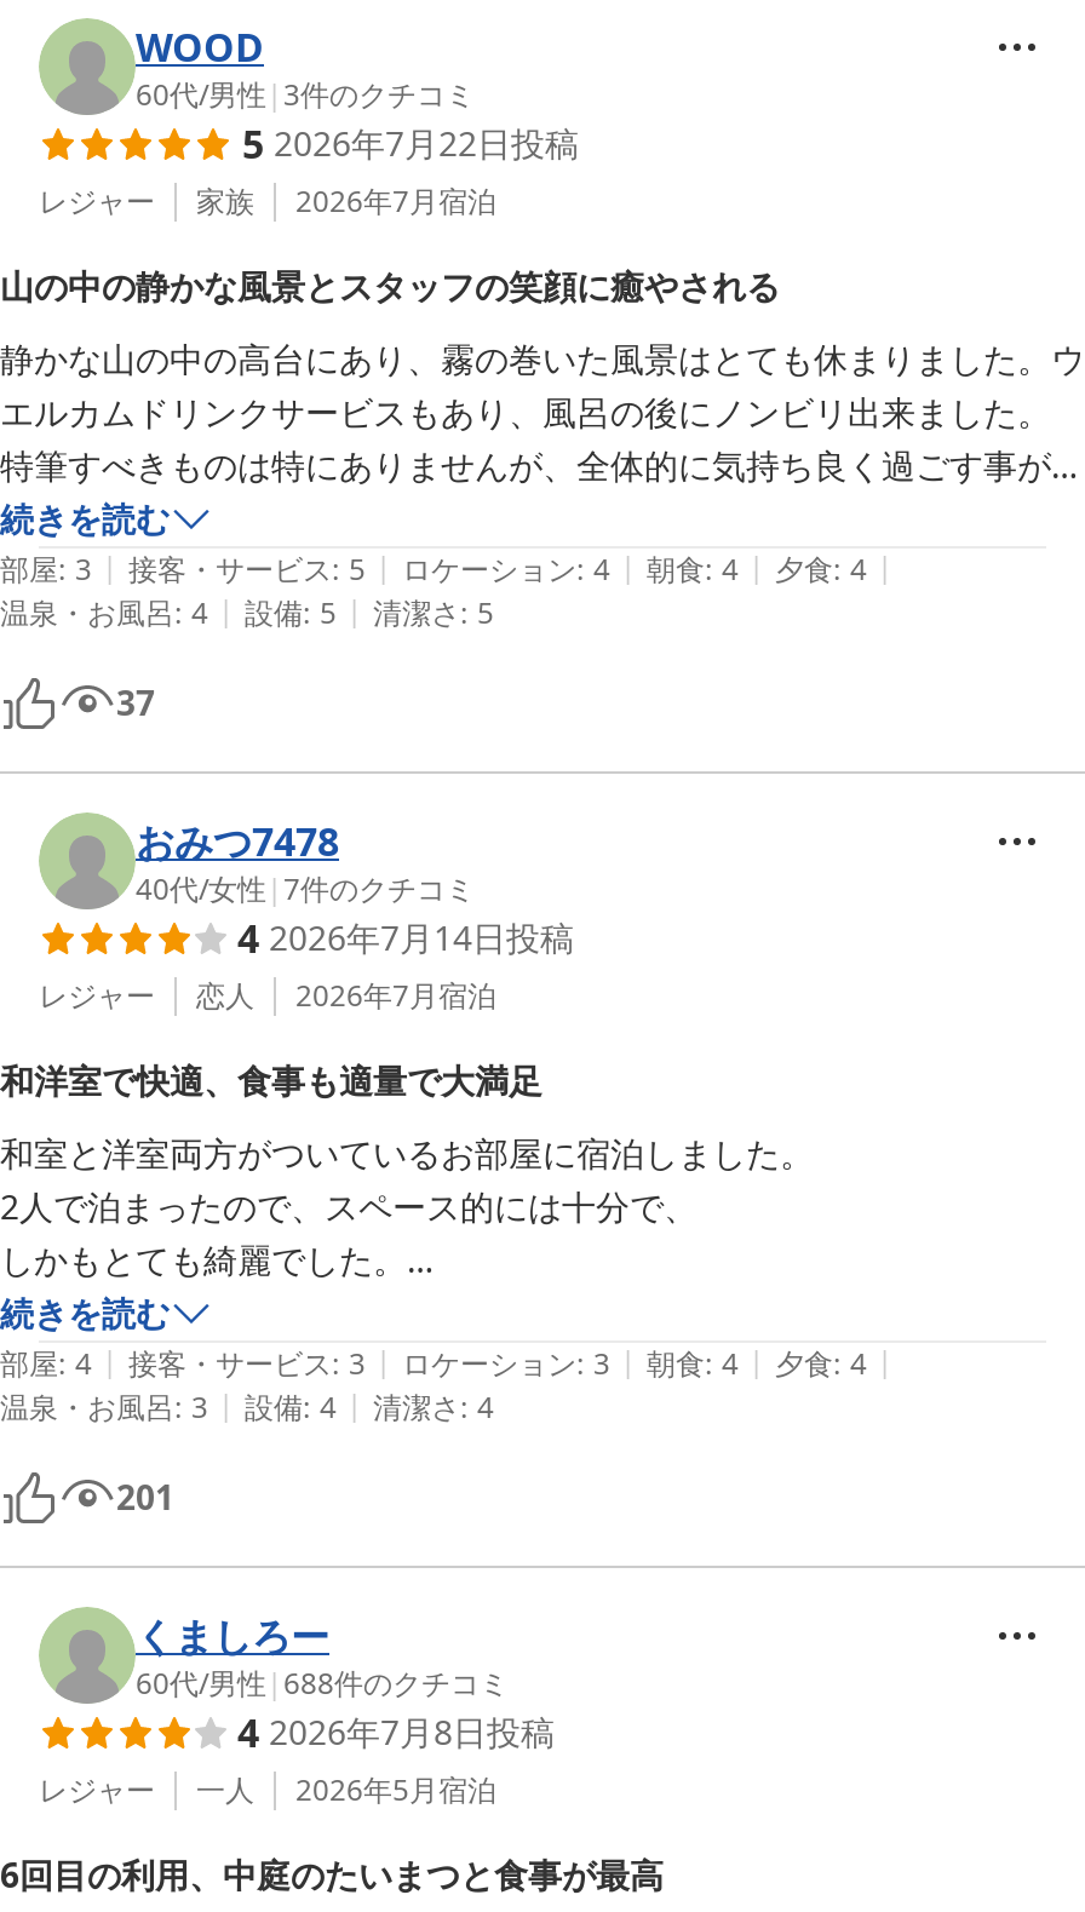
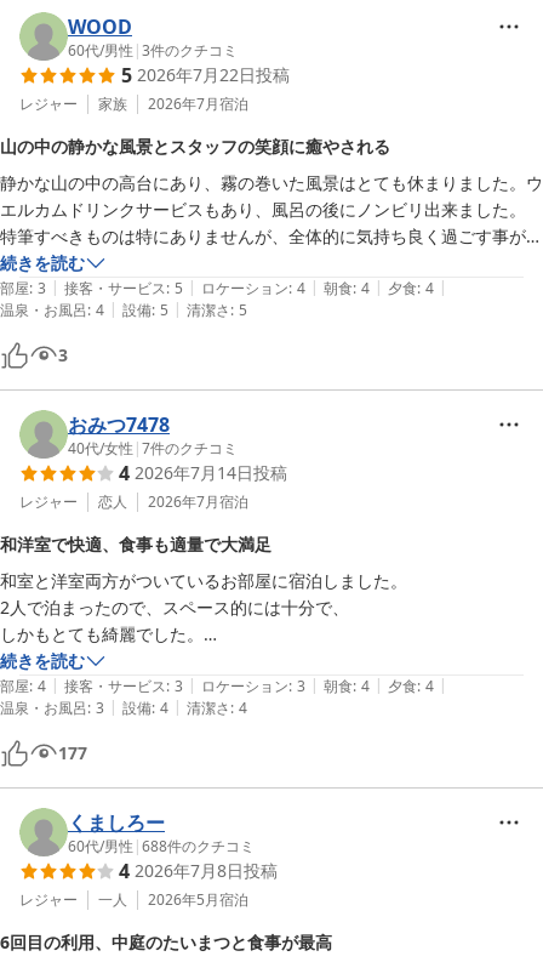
[116,679,155,725] 37 -> [58,343,68,366] 3
[116,1474,174,1520] 201 -> [58,741,87,764] 177

